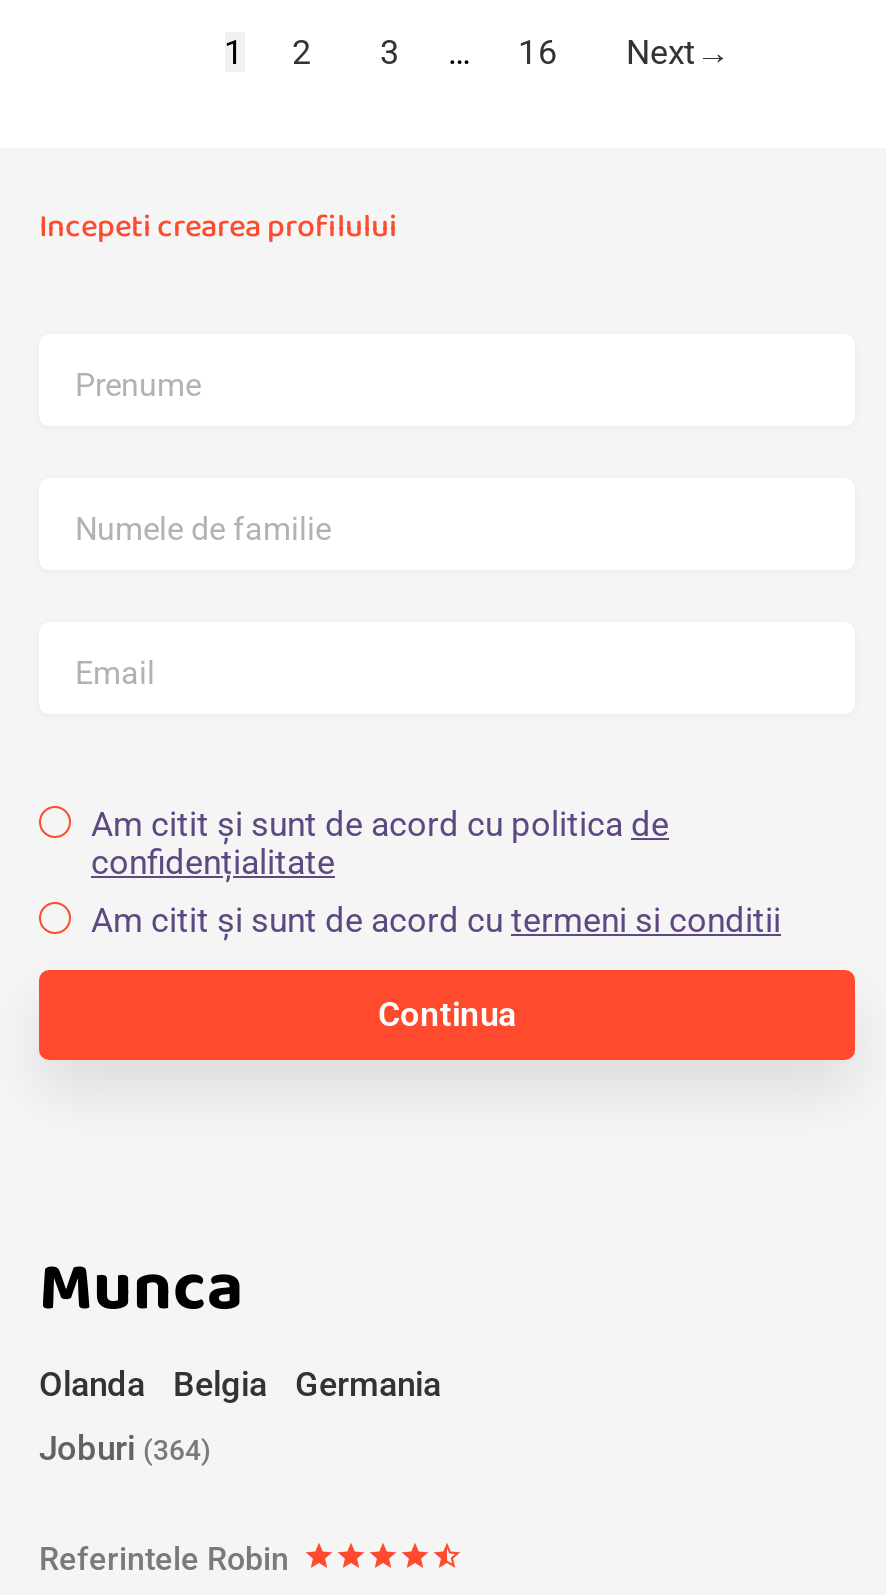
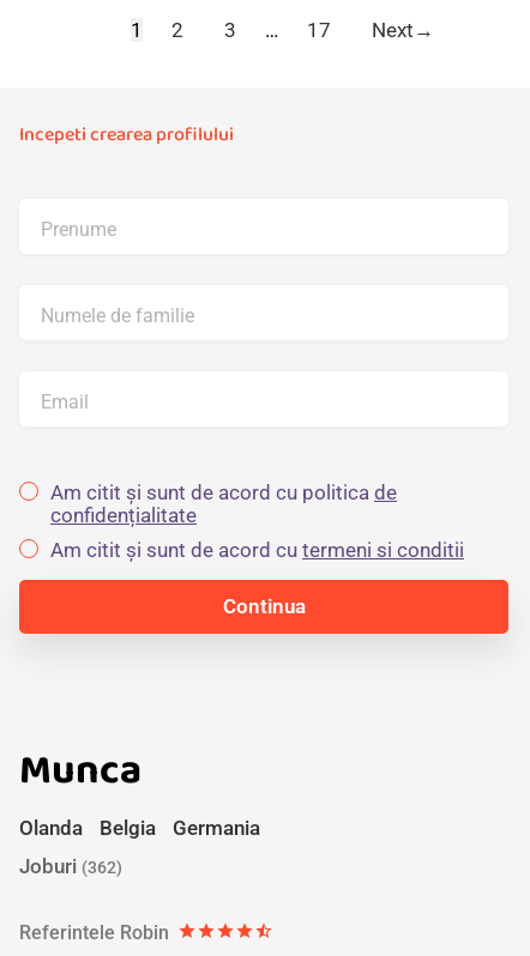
[518,32,558,72] 16 -> [306,18,330,42] 17
[39,1428,211,1468] Joburi (364) -> [19,854,122,878] Joburi (362)

